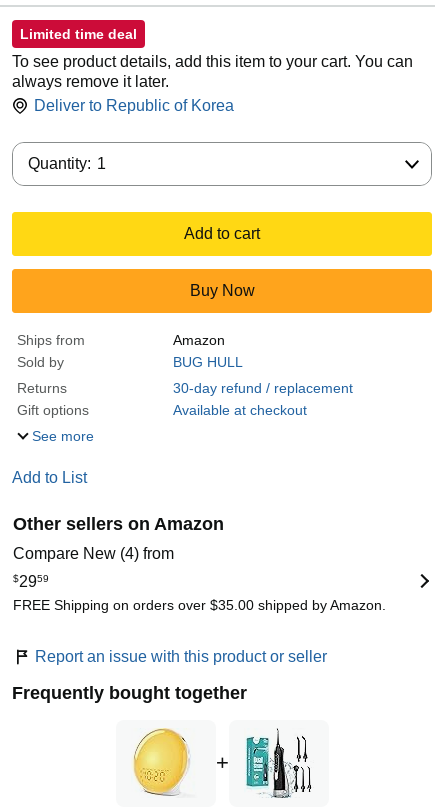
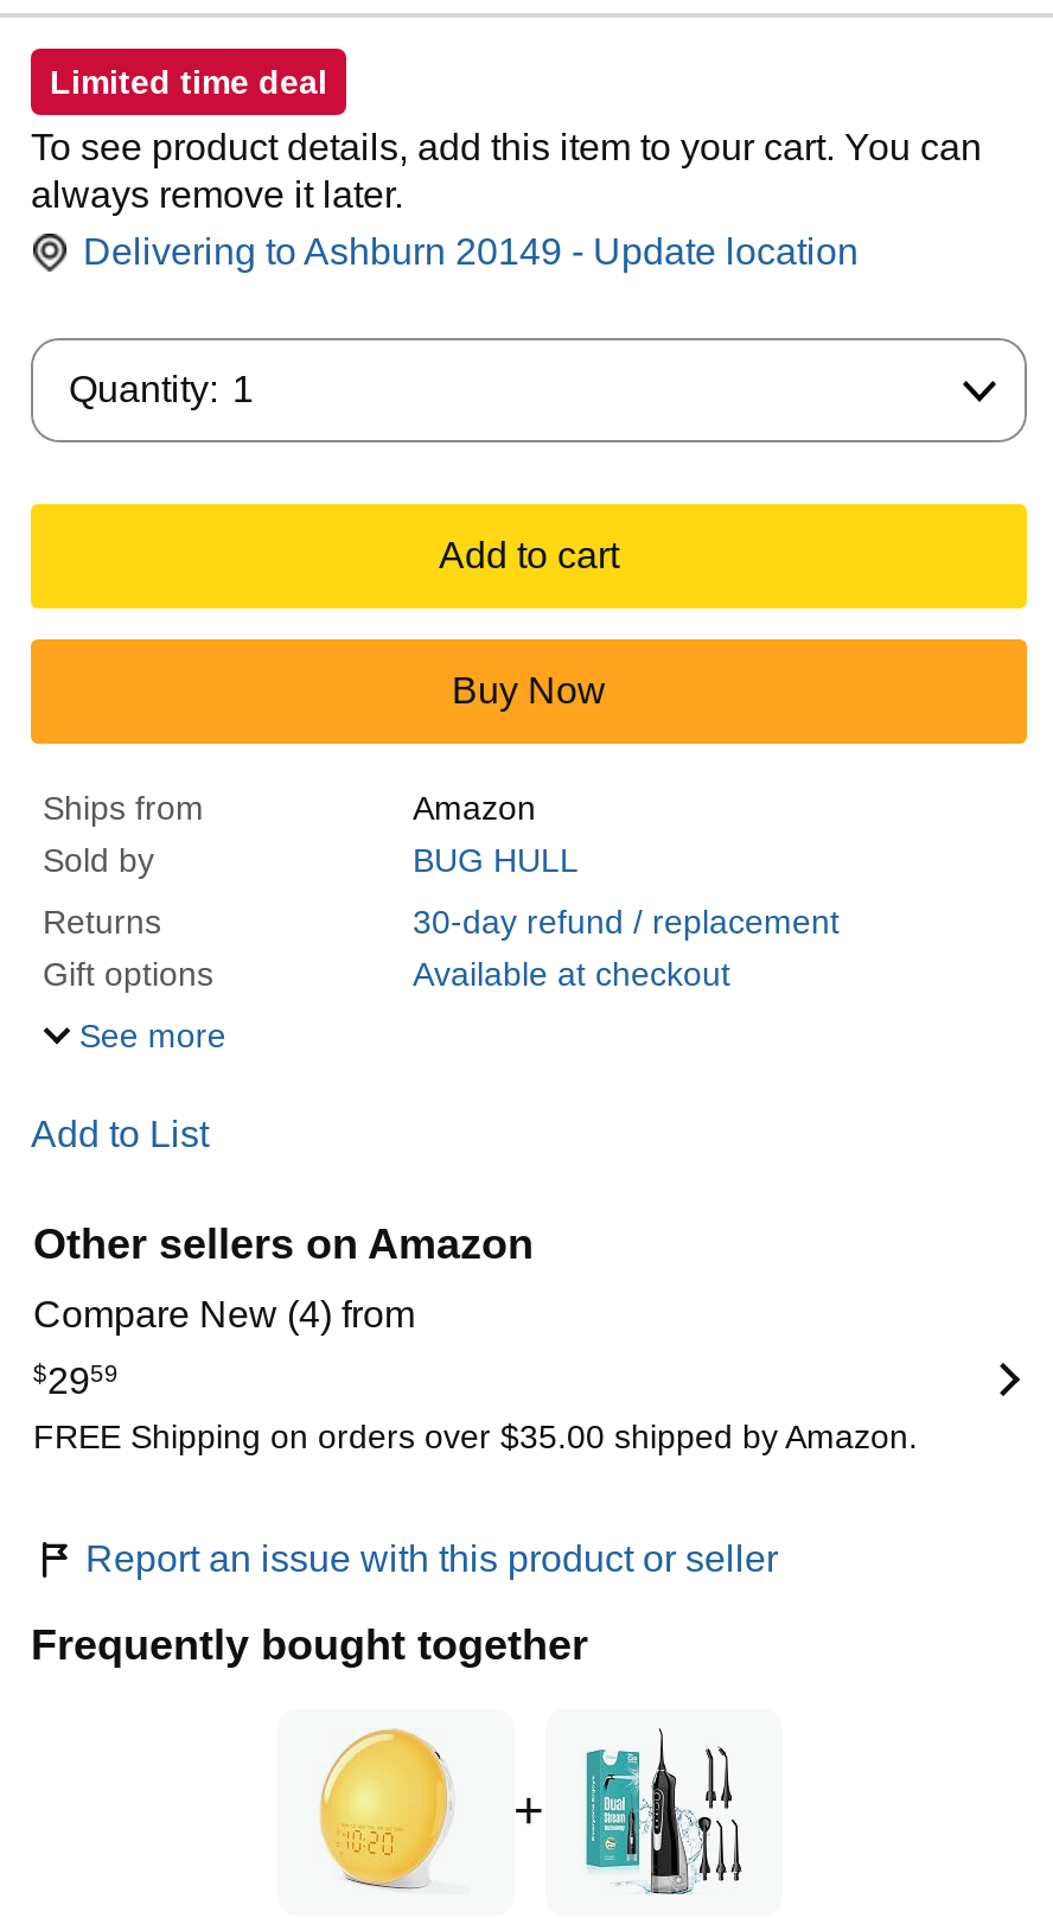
[34,97,234,114] Deliver to Republic of Korea -> [83,231,859,271] Delivering to Ashburn 20149 - Update location

